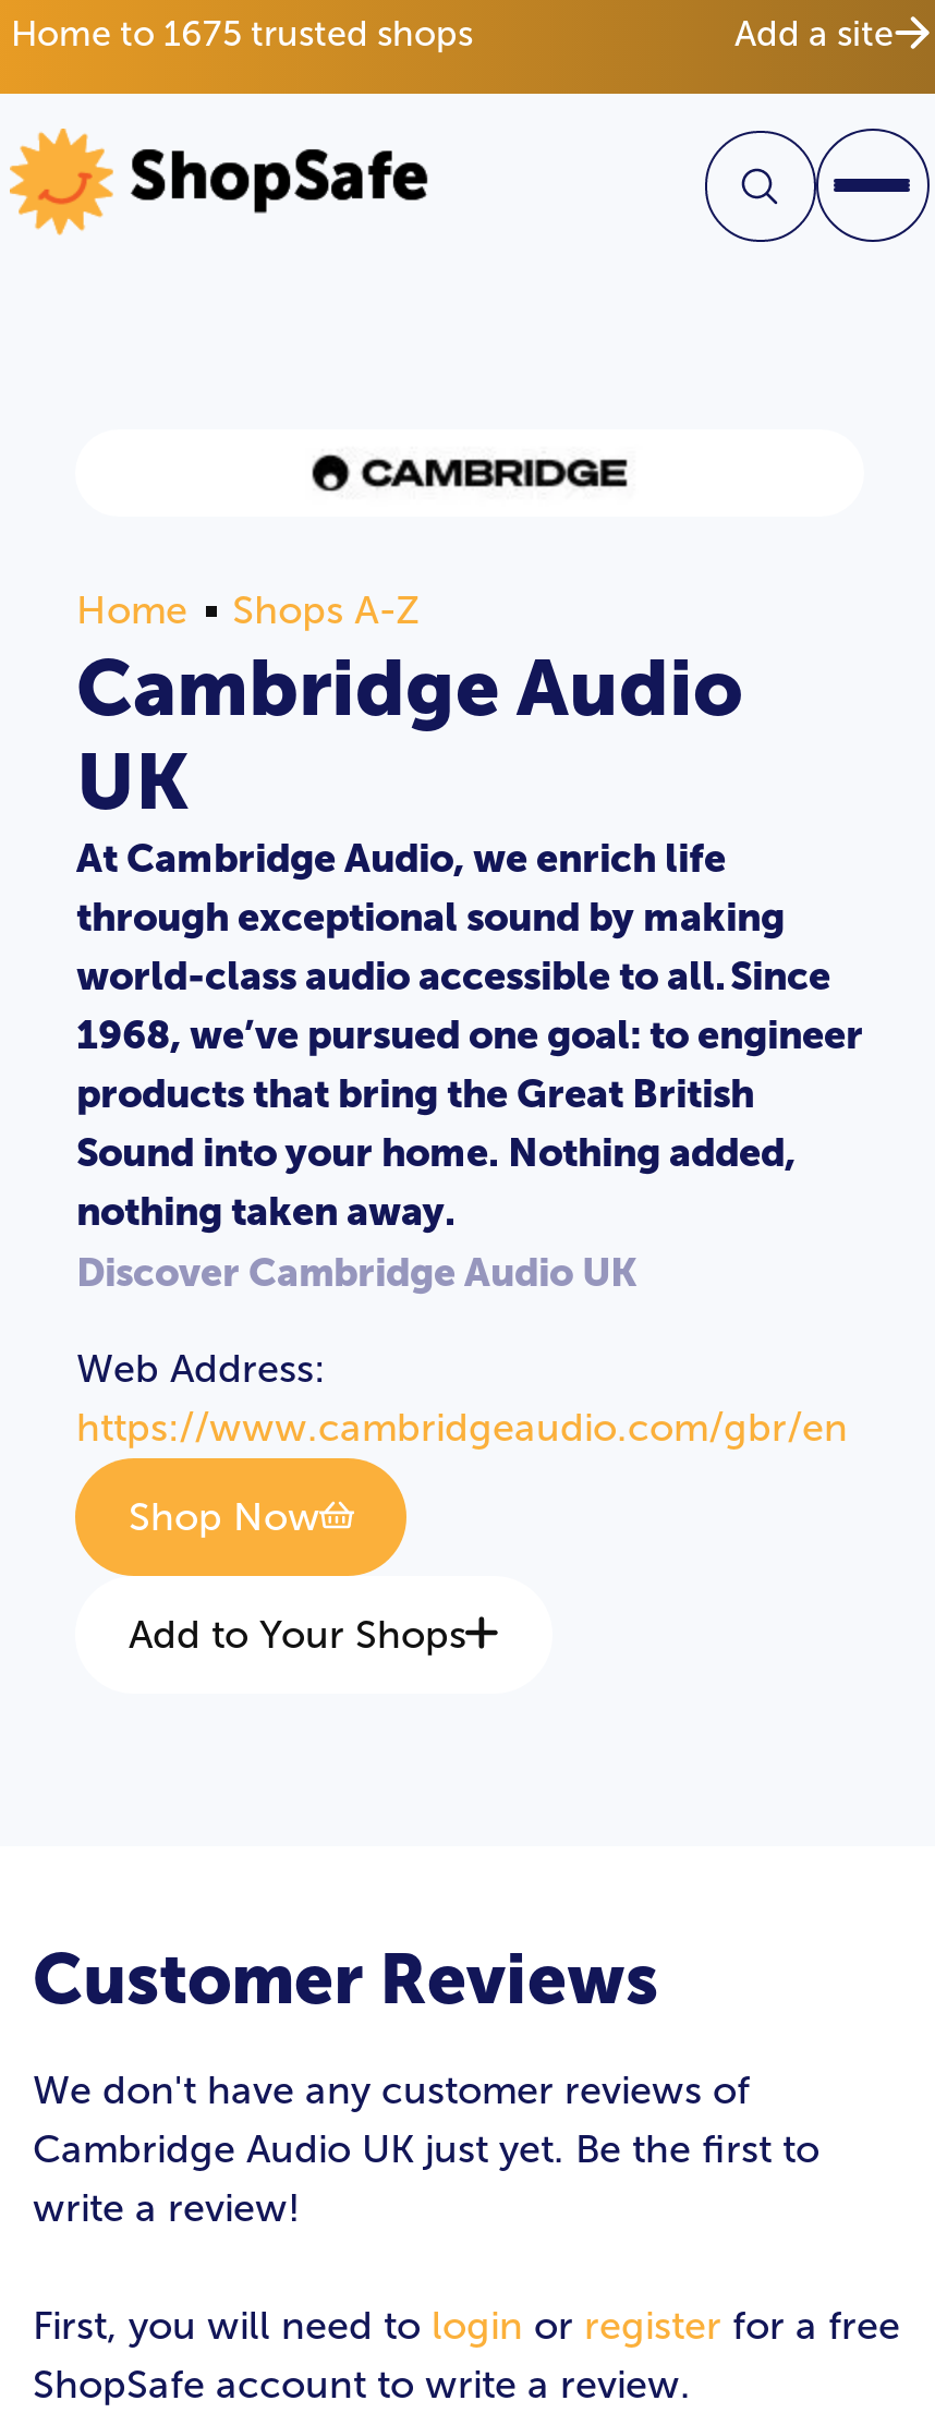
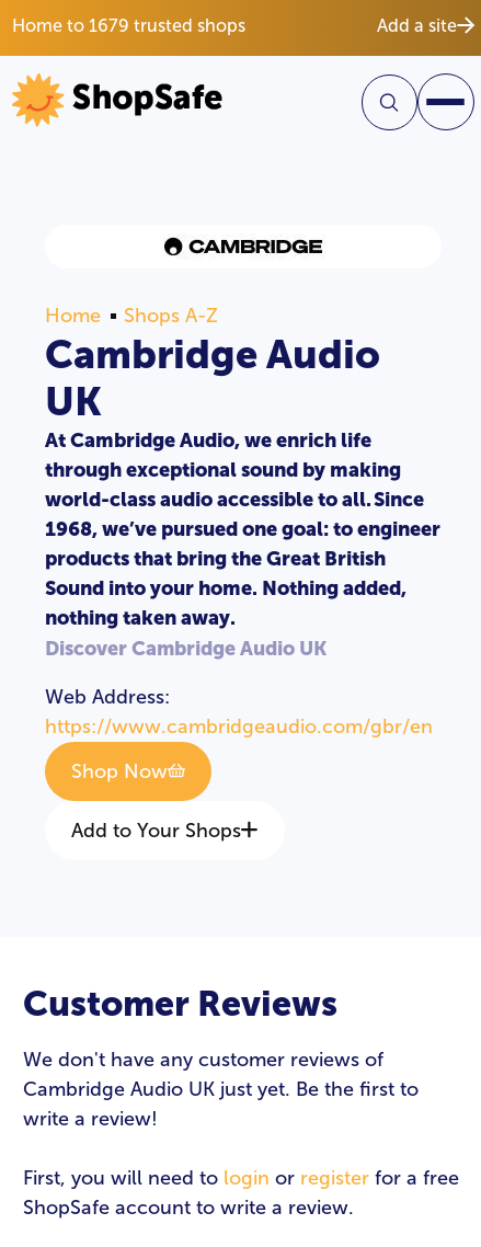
[11,15,473,52] Home to 1675 trusted shops -> [12,16,246,35] Home to 1679 trusted shops

